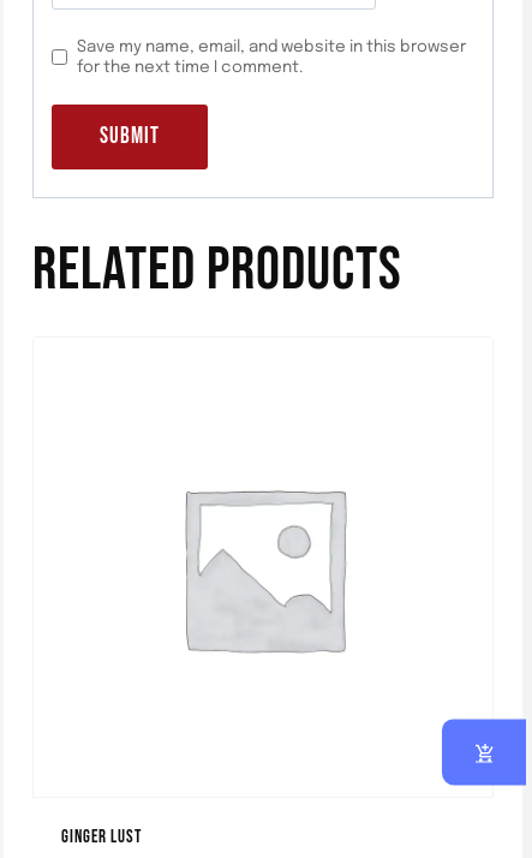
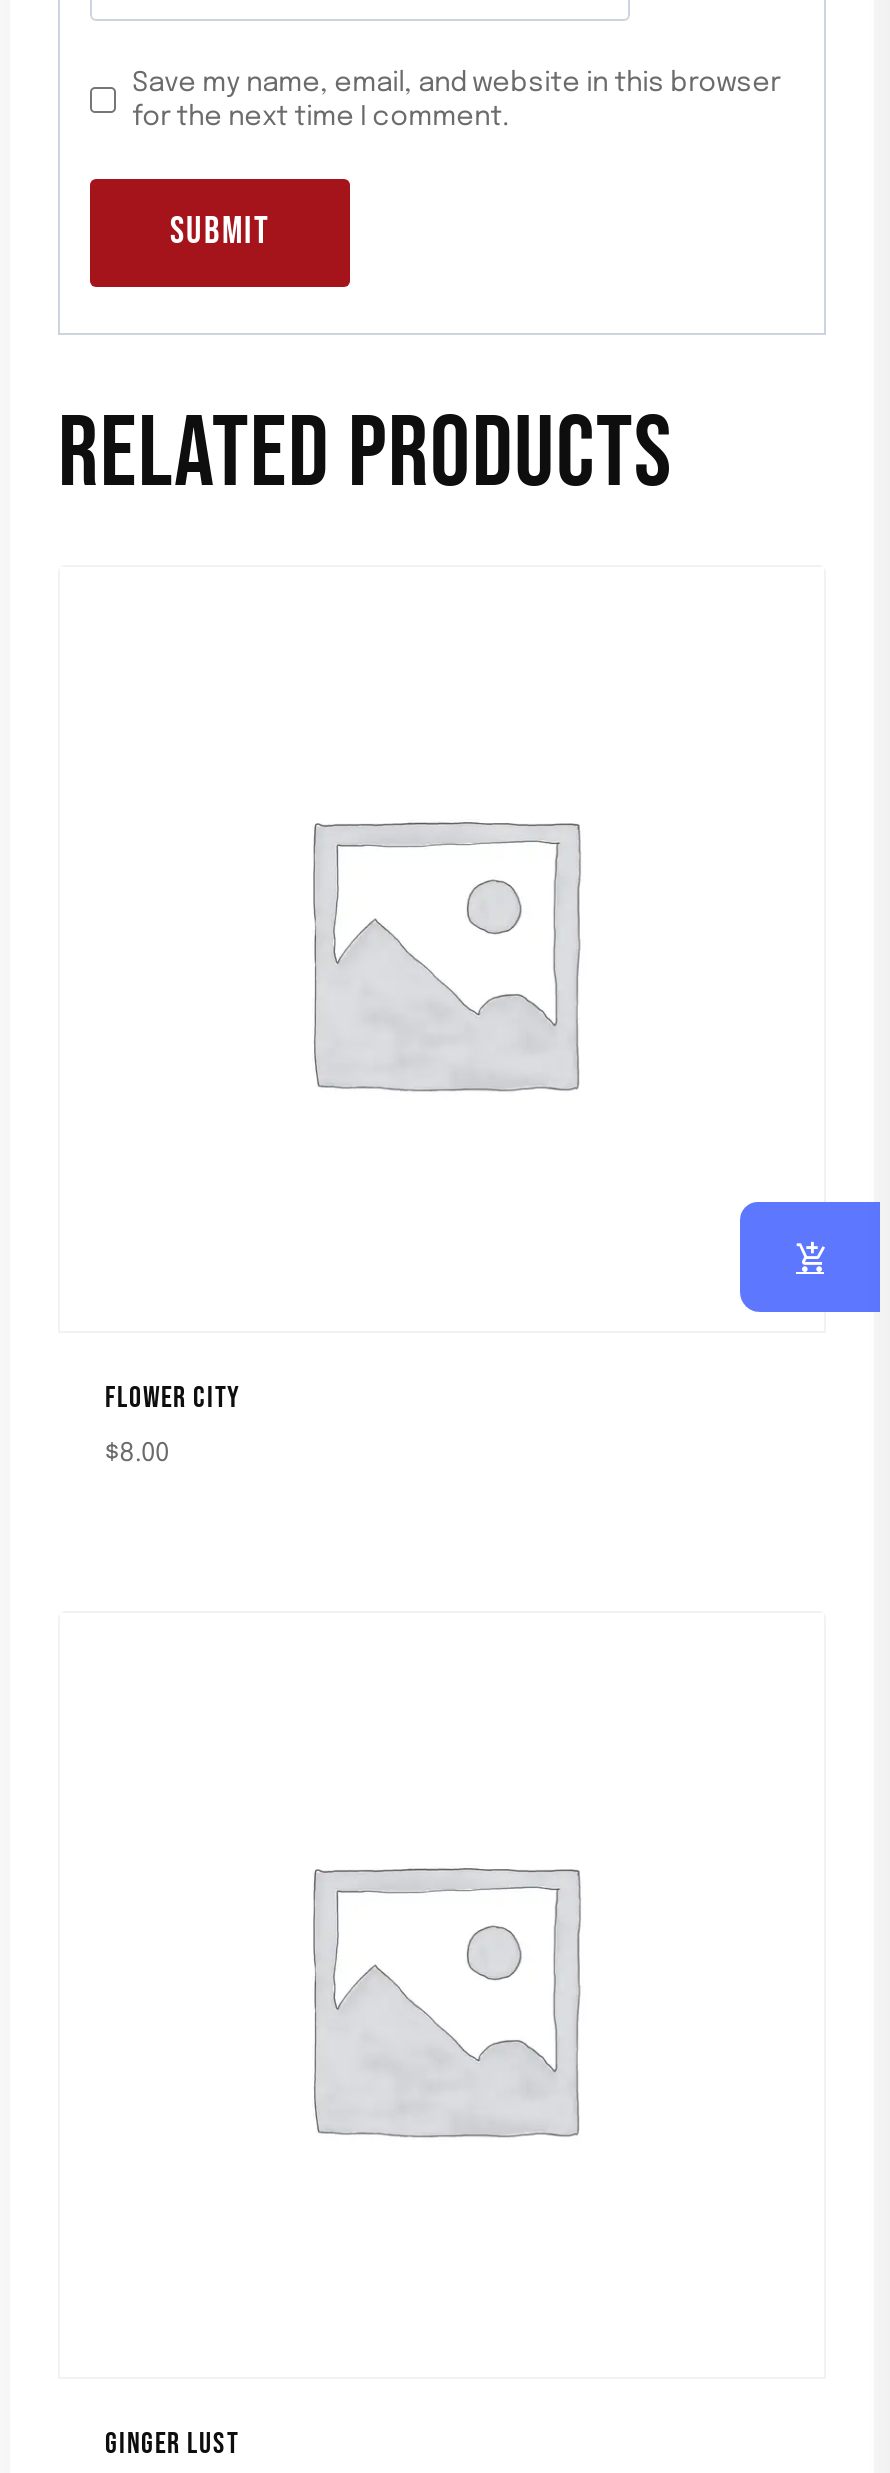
none -> [105,1379,241,1467] FLOWER CITY | $8.00

